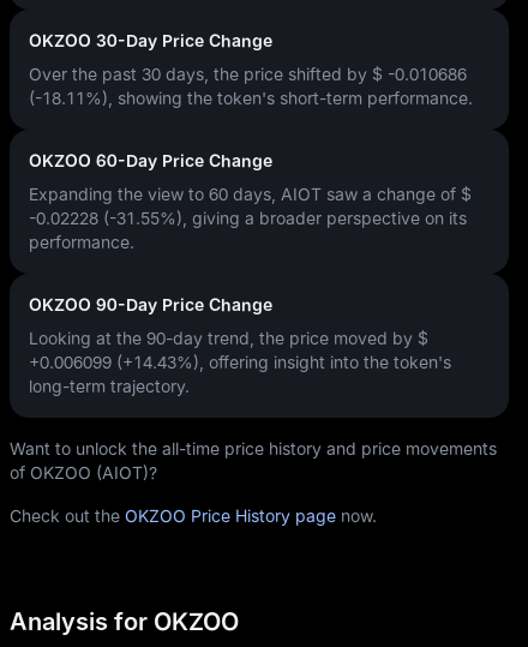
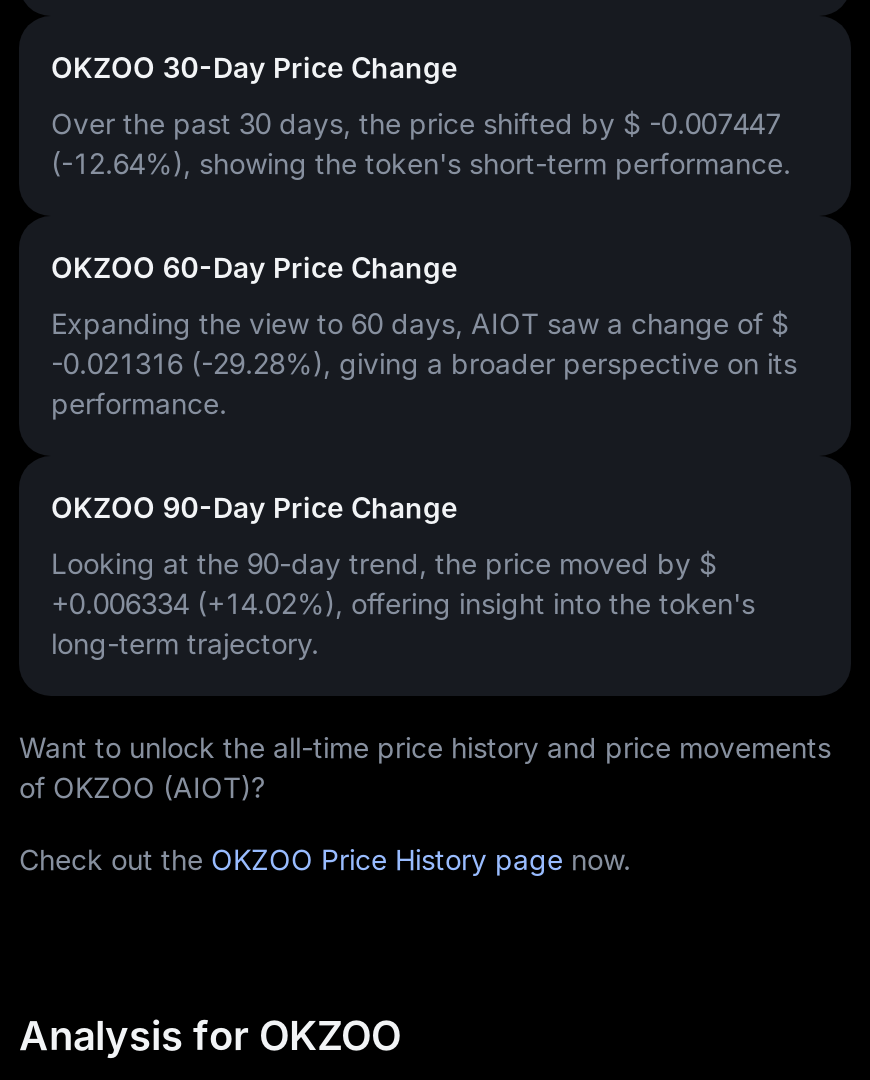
[29,63,467,84] Over the past 30 days, the price shifted by $ -0.010686 -> [51,106,781,140] Over the past 30 days, the price shifted by $ -0.007447
[29,88,473,108] (-18.11%), showing the token's short-term performance. -> [51,146,791,180] (-12.64%), showing the token's short-term performance.
[29,208,467,228] -0.02228 (-31.55%), giving a broader perspective on its -> [51,346,797,380] -0.021316 (-29.28%), giving a broader perspective on its
[29,352,451,372] +0.006099 (+14.43%), offering insight into the token's -> [51,586,755,620] +0.006334 (+14.02%), offering insight into the token's

